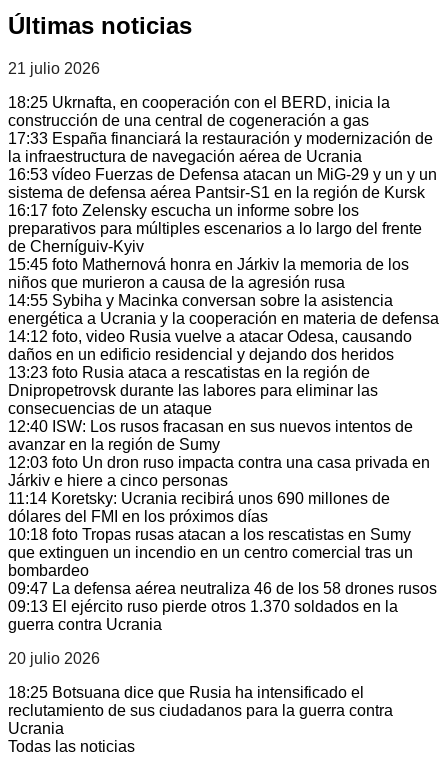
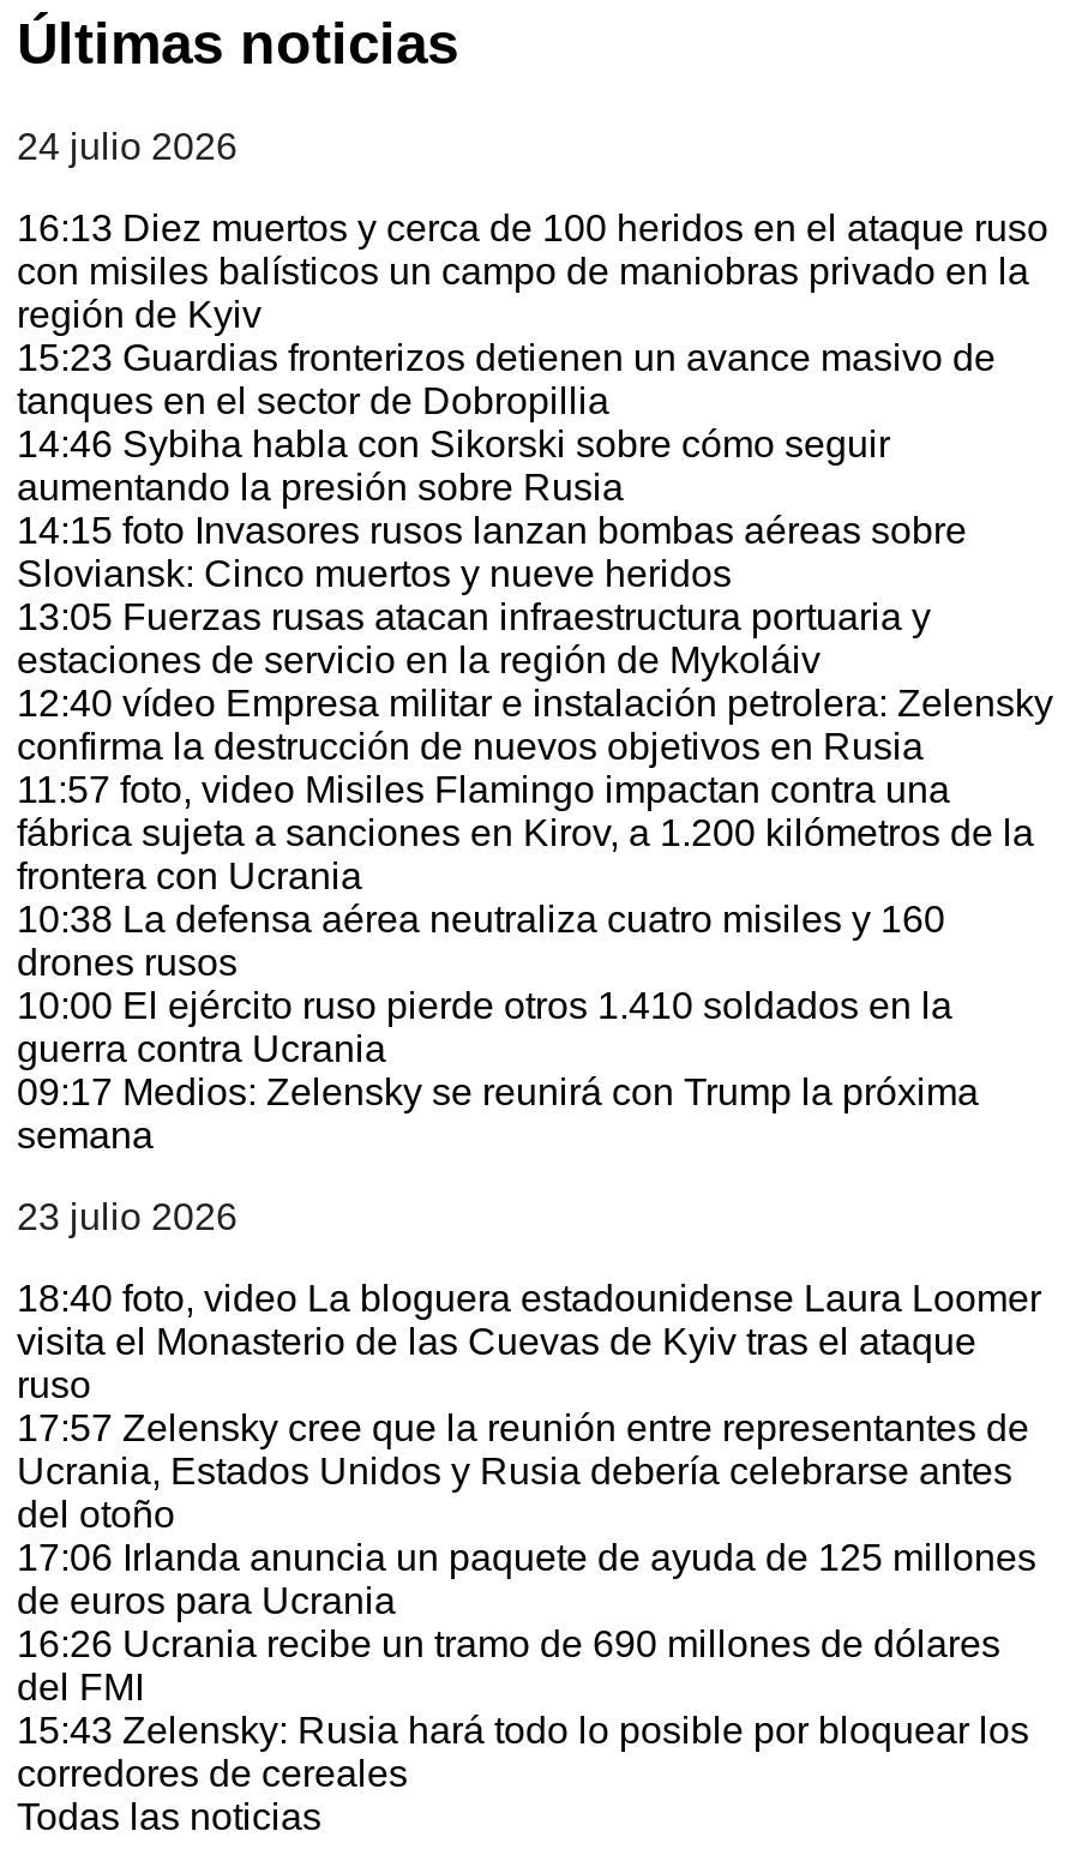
[8,60,100,77] 21 julio 2026 -> [17,125,238,166] 24 julio 2026
[8,94,439,615] 18:25 Ukrnafta, en cooperación con el BERD, inicia la | construcción de una central de cogeneración a gas | 17:33 España financiará la restauración y modernización de | la infraestructura de navegación aérea de Ucrania | 16:53 vídeo Fuerzas de Defensa atacan un MiG-29 y un y un | sistema de defensa aérea Pantsir-S1 en la región de Kursk | 16:17 foto Zelensky escucha un informe sobre los | preparativos para múltiples escenarios a lo largo del frente | de Cherníguiv-Kyiv | 15:45 foto Mathernová honra en Járkiv la memoria de los | niños que murieron a causa de la agresión rusa | 14:55 Sybiha y Macinka conversan sobre la asistencia | energética a Ucrania y la cooperación en materia de defensa | 14:12 foto, video Rusia vuelve a atacar Odesa, causando | daños en un edificio residencial y dejando dos heridos | 13:23 foto Rusia ataca a rescatistas en la región de | Dnipropetrovsk durante las labores para eliminar las | consecuencias de un ataque | 12:40 ISW: Los rusos fracasan en sus nuevos intentos de | avanzar en la región de Sumy | 12:03 foto Un dron ruso impacta contra una casa privada en | Járkiv e hiere a cinco personas | 11:14 Koretsky: Ucrania recibirá unos 690 millones de | dólares del FMI en los próximos días | 10:18 foto Tropas rusas atacan a los rescatistas en Sumy | que extinguen un incendio en un centro comercial tras un | bombardeo | 09:47 La defensa aérea neutraliza 46 de los 58 drones rusos | 09:13 El ejército ruso pierde otros 1.370 soldados en la -> [17,207,1053,1025] 16:13 Diez muertos y cerca de 100 heridos en el ataque ruso | con misiles balísticos un campo de maniobras privado en la | región de Kyiv | 15:23 Guardias fronterizos detienen un avance masivo de | tanques en el sector de Dobropillia | 14:46 Sybiha habla con Sikorski sobre cómo seguir | aumentando la presión sobre Rusia | 14:15 foto Invasores rusos lanzan bombas aéreas sobre | Sloviansk: Cinco muertos y nueve heridos | 13:05 Fuerzas rusas atacan infraestructura portuaria y | estaciones de servicio en la región de Mykoláiv | 12:40 vídeo Empresa militar e instalación petrolera: Zelensky | confirma la destrucción de nuevos objetivos en Rusia | 11:57 foto, video Misiles Flamingo impactan contra una | fábrica sujeta a sanciones en Kirov, a 1.200 kilómetros de la | frontera con Ucrania | 10:38 La defensa aérea neutraliza cuatro misiles y 160 | drones rusos | 10:00 El ejército ruso pierde otros 1.410 soldados en la
moved [8,616,162,633] -> [17,1027,386,1068]: guerra contra Ucrania
[8,650,393,737] 20 julio 2026 | 18:25 Botsuana dice que Rusia ha intensificado el | reclutamiento de sus ciudadanos para la guerra contra | Ucrania -> [17,1071,1041,1793] 09:17 Medios: Zelensky se reunirá con Trump la próxima | semana | 23 julio 2026 | 18:40 foto, video La bloguera estadounidense Laura Loomer | visita el Monasterio de las Cuevas de Kyiv tras el ataque | ruso | 17:57 Zelensky cree que la reunión entre representantes de | Ucrania, Estados Unidos y Rusia debería celebrarse antes | del otoño | 17:06 Irlanda anuncia un paquete de ayuda de 125 millones | de euros para Ucrania | 16:26 Ucrania recibe un tramo de 690 millones de dólares | del FMI | 15:43 Zelensky: Rusia hará todo lo posible por bloquear los | corredores de cereales

